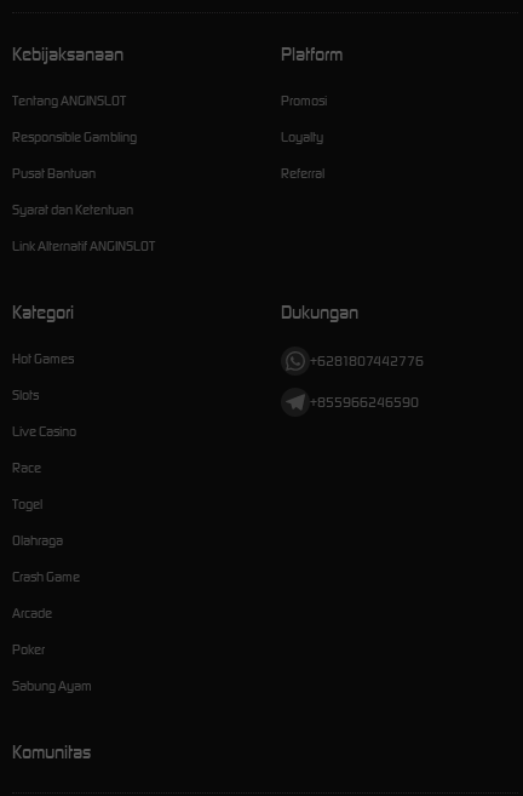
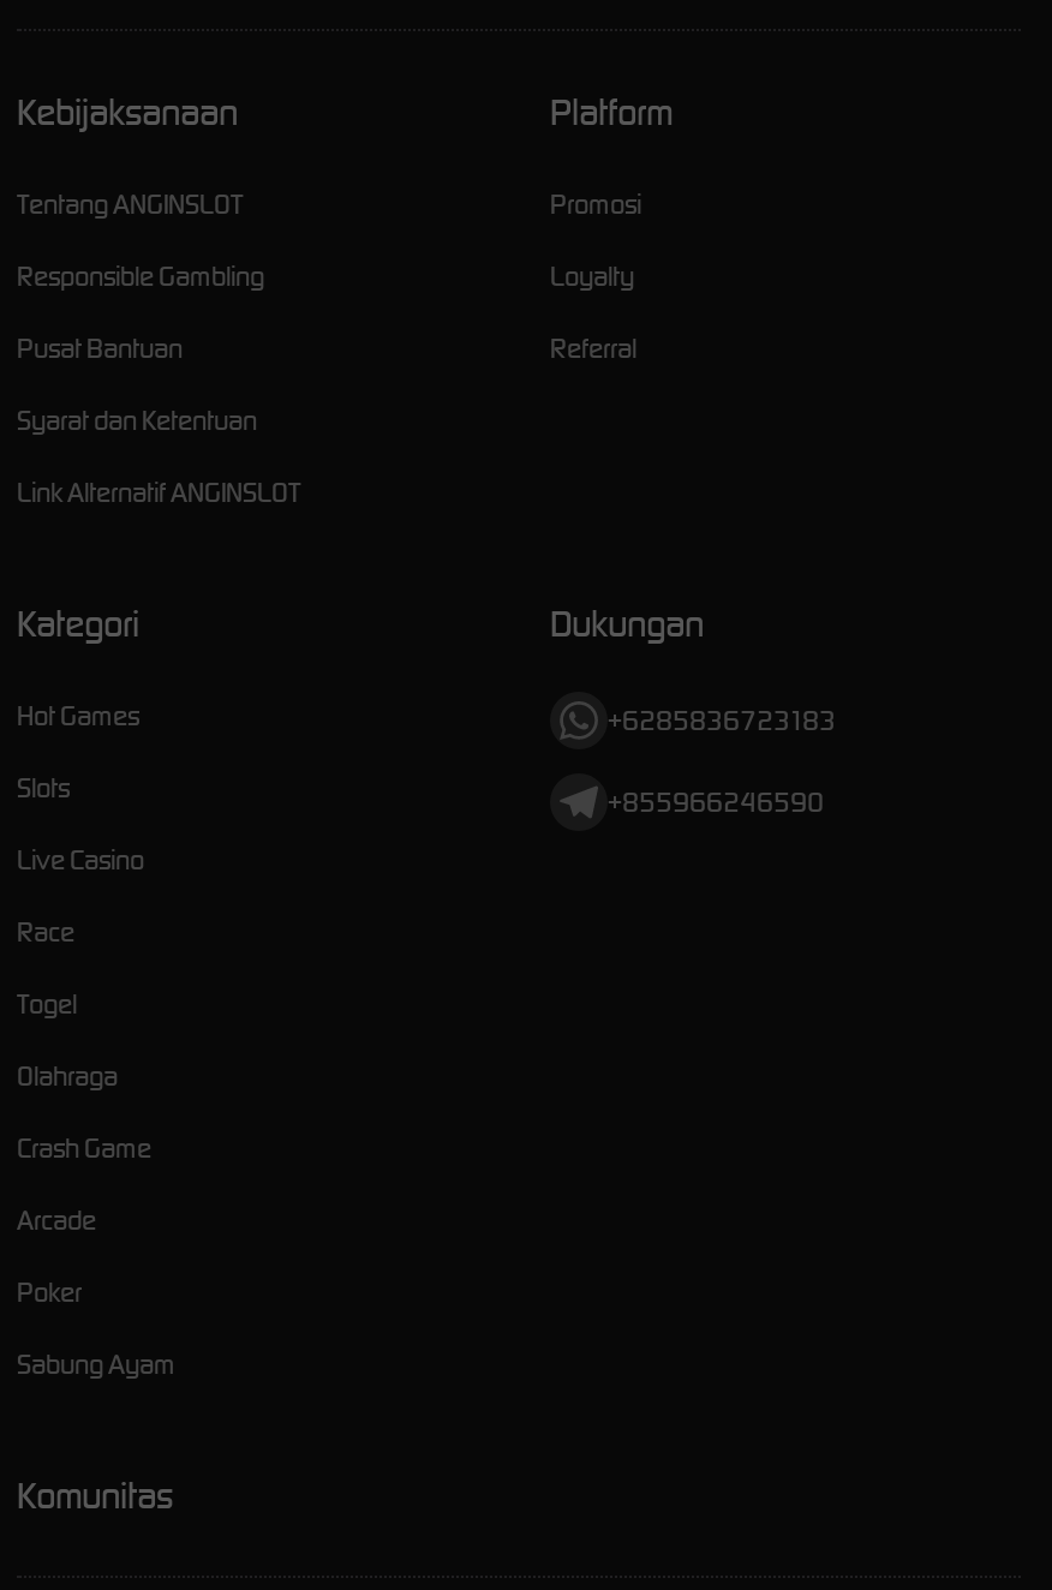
[310,353,424,370] +6281807442776 -> [608,703,836,736] +6285836723183

